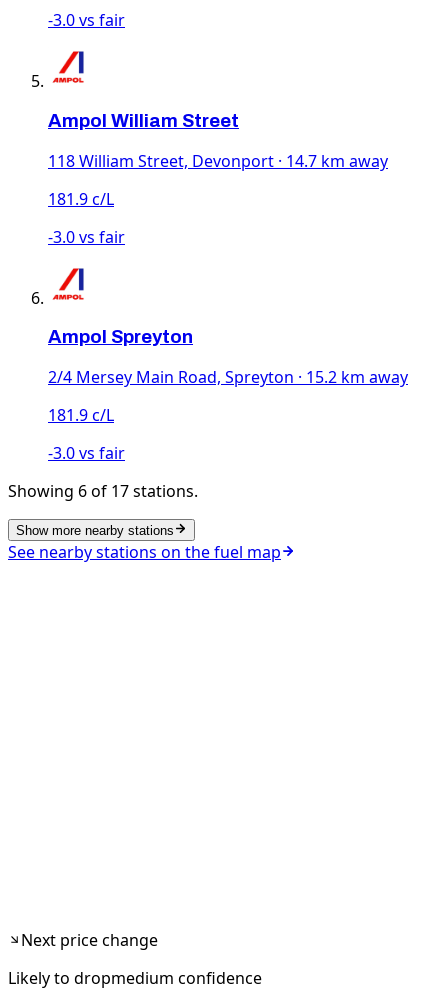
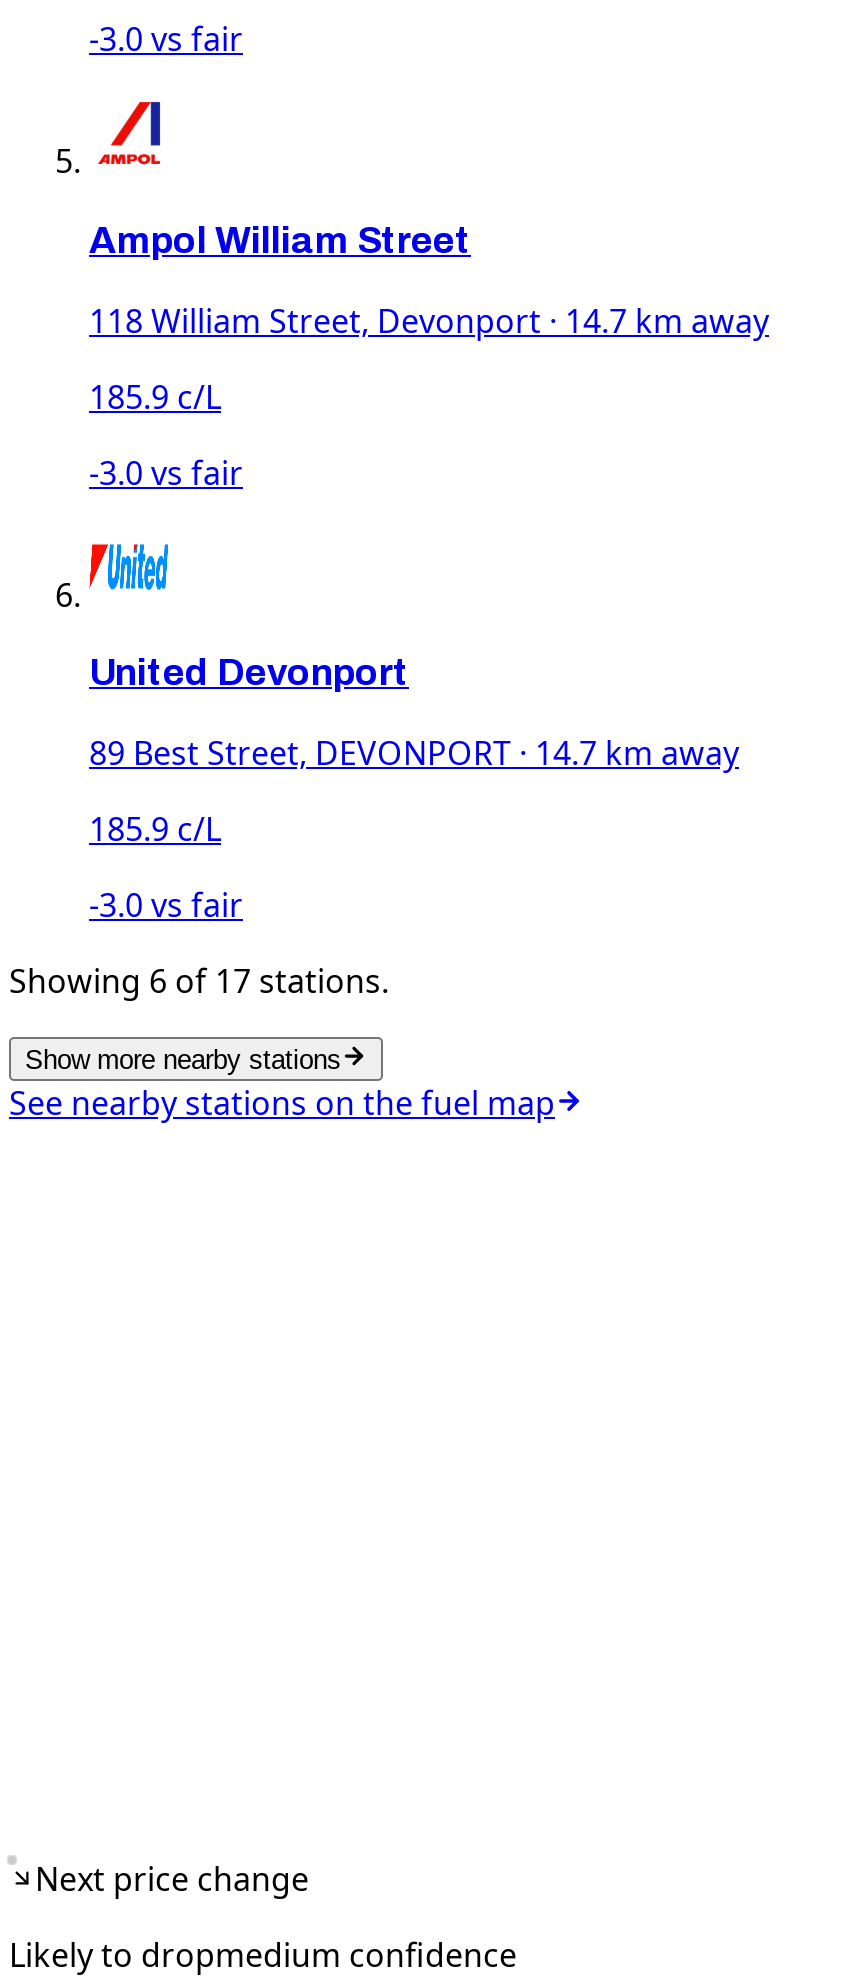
[48,188,114,210] 181.9 c/L -> [89,374,221,418] 185.9 c/L
[48,267,193,347] [image] | Ampol Spreyton -> [87,535,409,694] [image] | United Devonport
[48,366,408,388] 2/4 Mersey Main Road, Spreyton · 15.2 km away -> [89,731,739,775] 89 Best Street, DEVONPORT · 14.7 km away
[48,404,114,426] 181.9 c/L -> [89,807,221,851] 185.9 c/L

